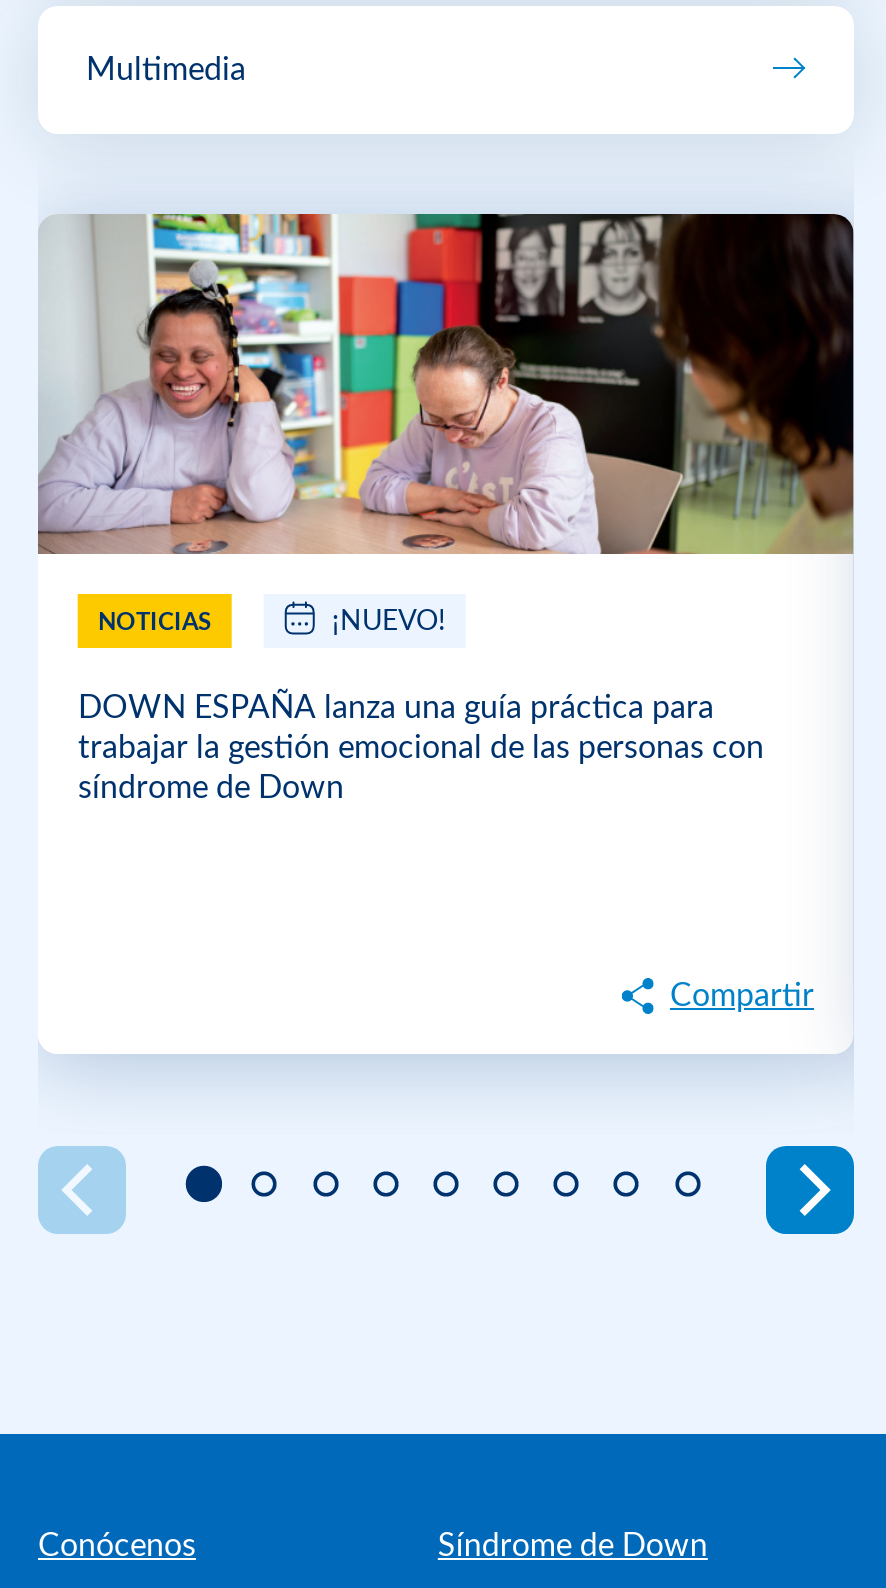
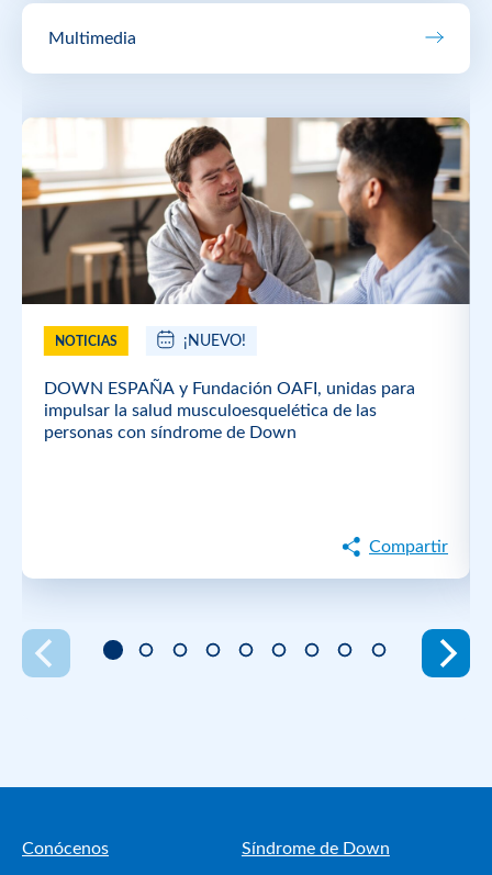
[36,212,856,556] [image] -> [21,116,470,305] [image]
[78,692,764,804] DOWN ESPAÑA lanza una guía práctica para | trabajar la gestión emocional de las personas con | síndrome de Down -> [44,380,415,441] DOWN ESPAÑA y Fundación OAFI, unidas para | impulsar la salud musculoesquelética de las | personas con síndrome de Down

